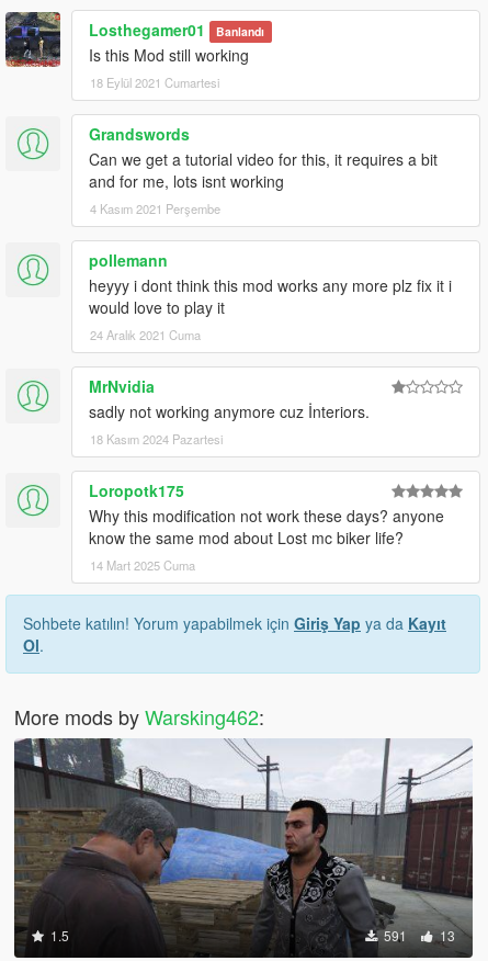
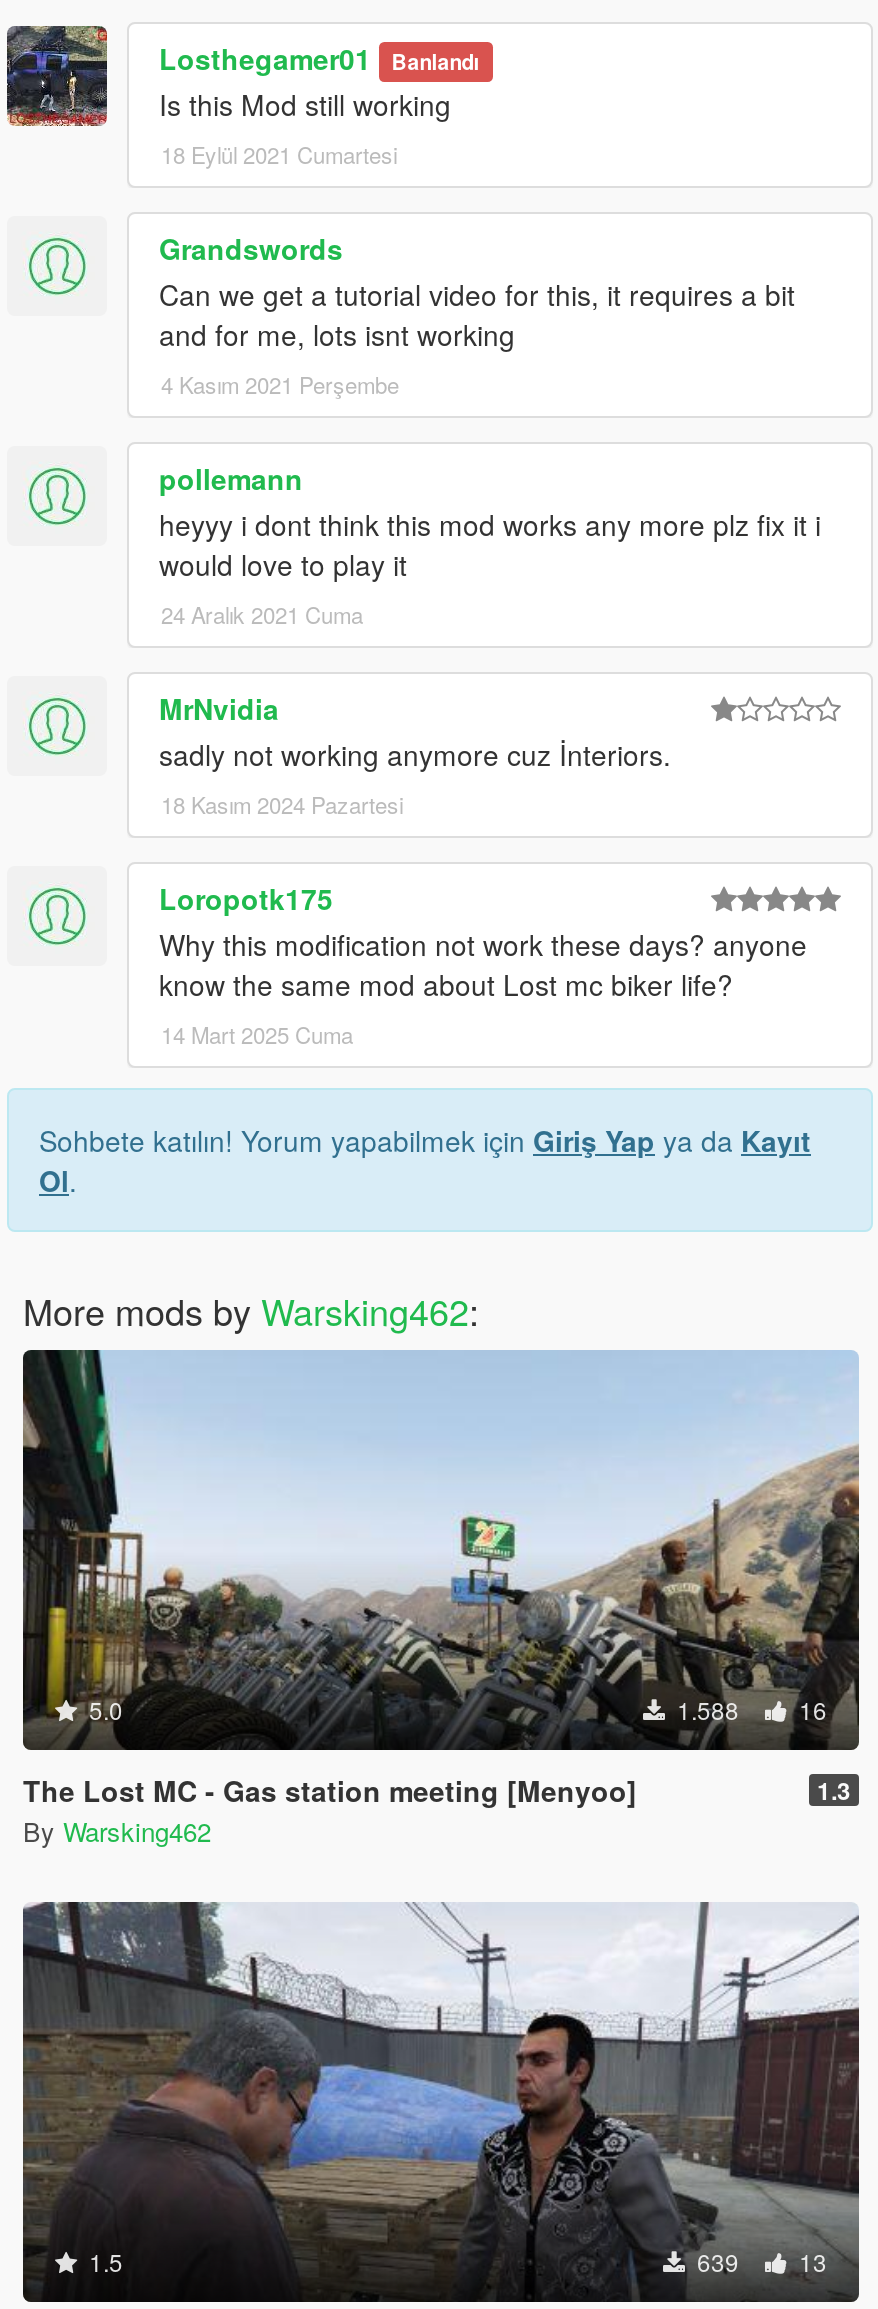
none -> [23,1348,861,1850] [image] | 5.0 | 1.588 | 16 | The Lost MC - Gas station meeting [Menyoo] | 1.3 | By Warsking462
[381,926,455,945] 591 13 -> [691,2244,827,2278] 639 13

